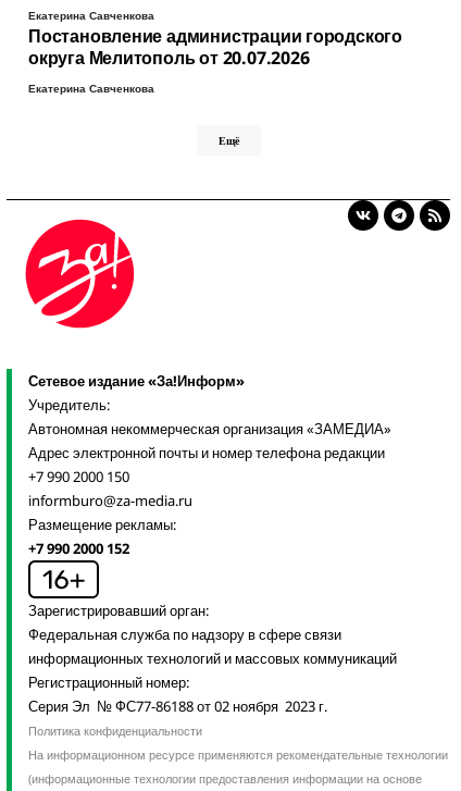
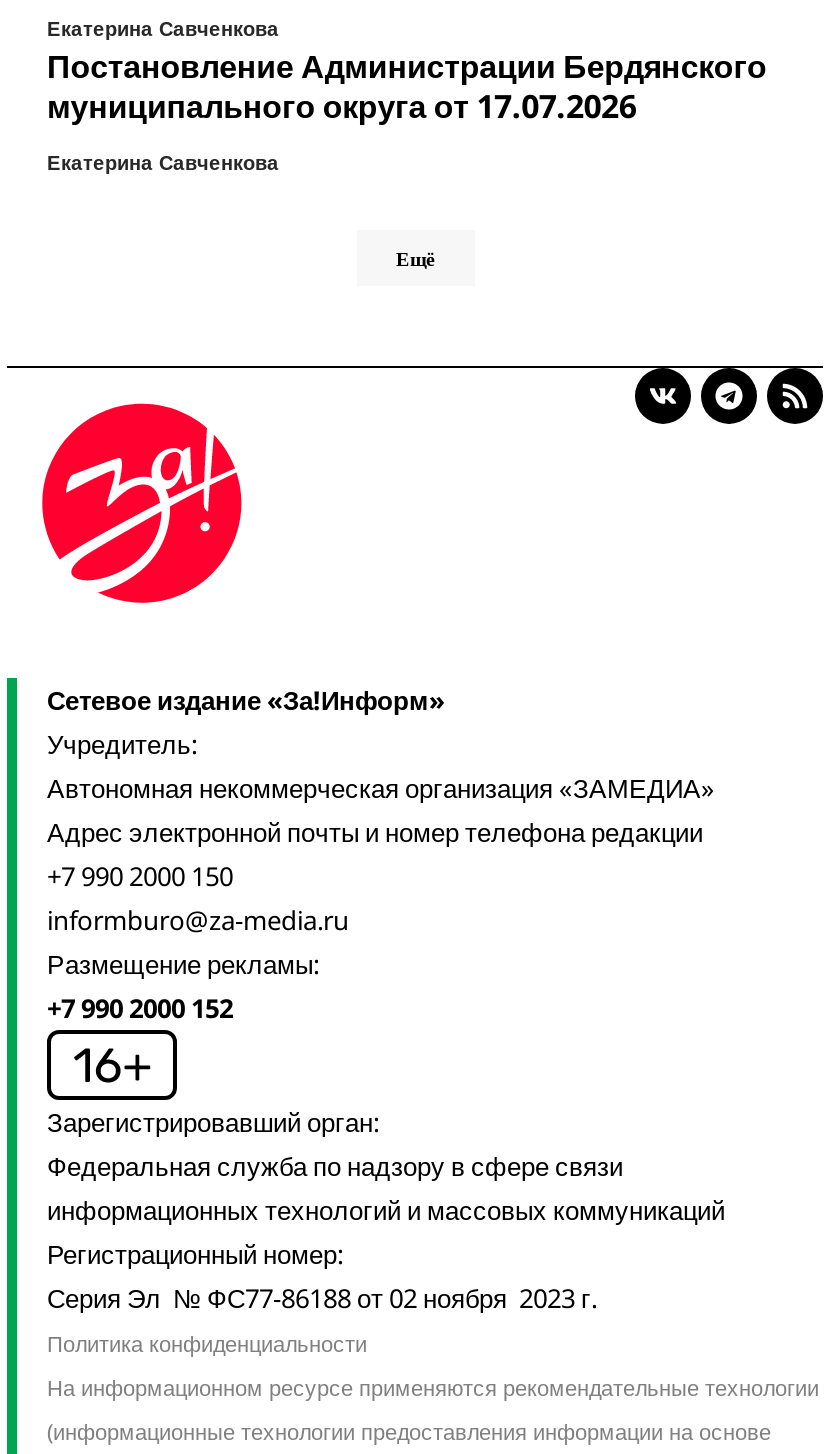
[28,24,402,48] Постановление администрации городского -> [47,44,767,88] Постановление Администрации Бердянского
[28,46,309,70] округа Мелитополь от 20.07.2026 -> [47,84,636,128] муниципального округа от 17.07.2026

